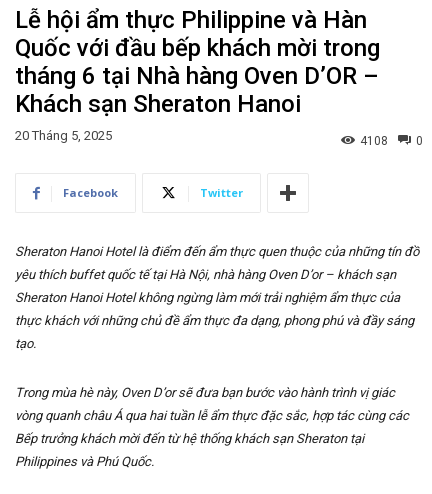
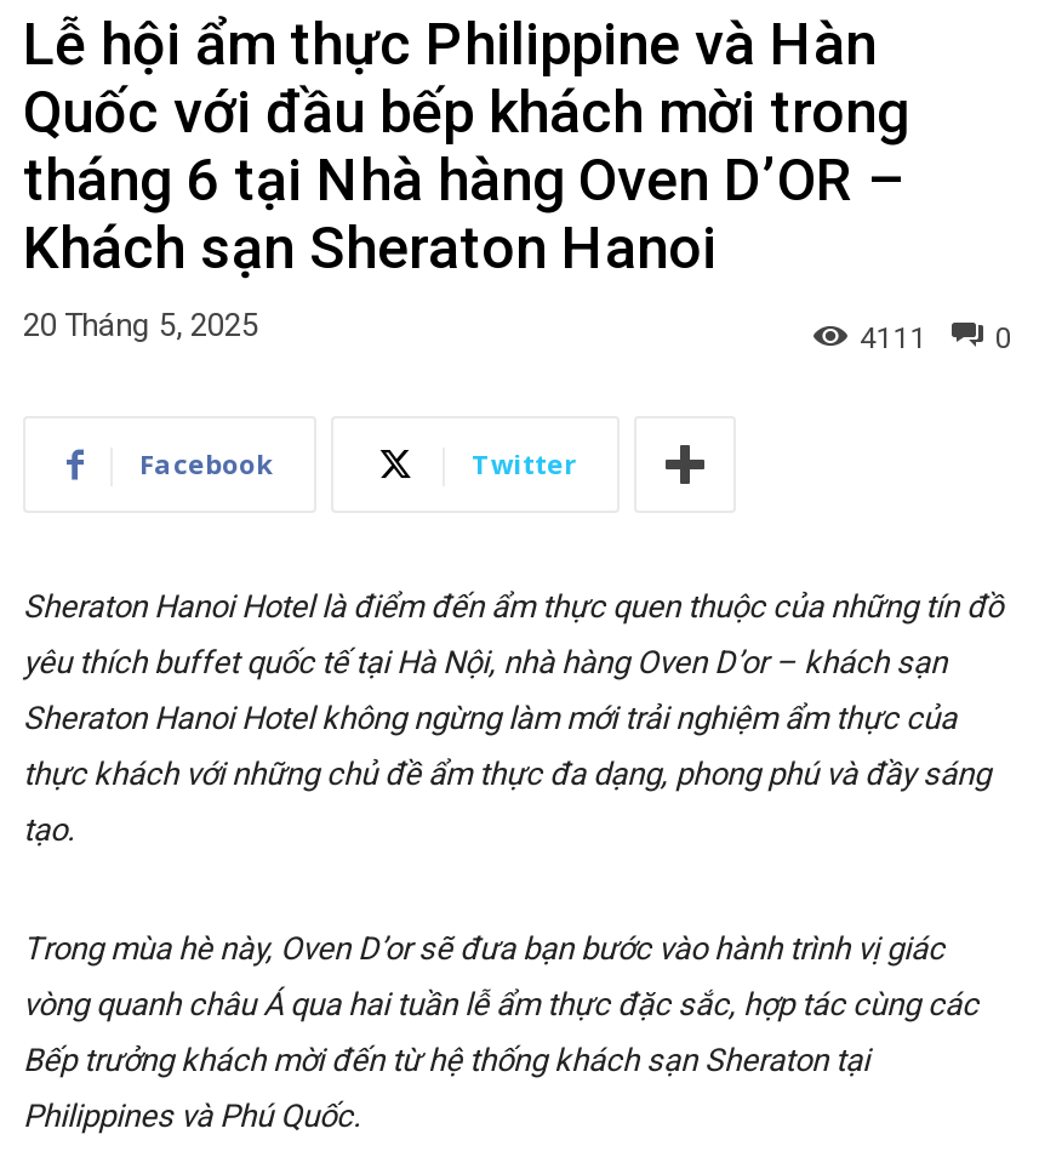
[360,134,423,148] 4108 0 -> [860,321,1012,355] 4111 0

